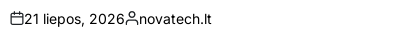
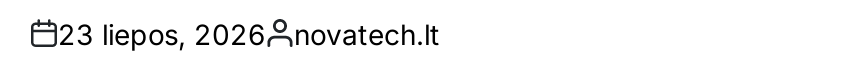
[24,10,212,27] 21 liepos, 2026 novatech.lt -> [58,17,440,51] 23 liepos, 2026 novatech.lt

